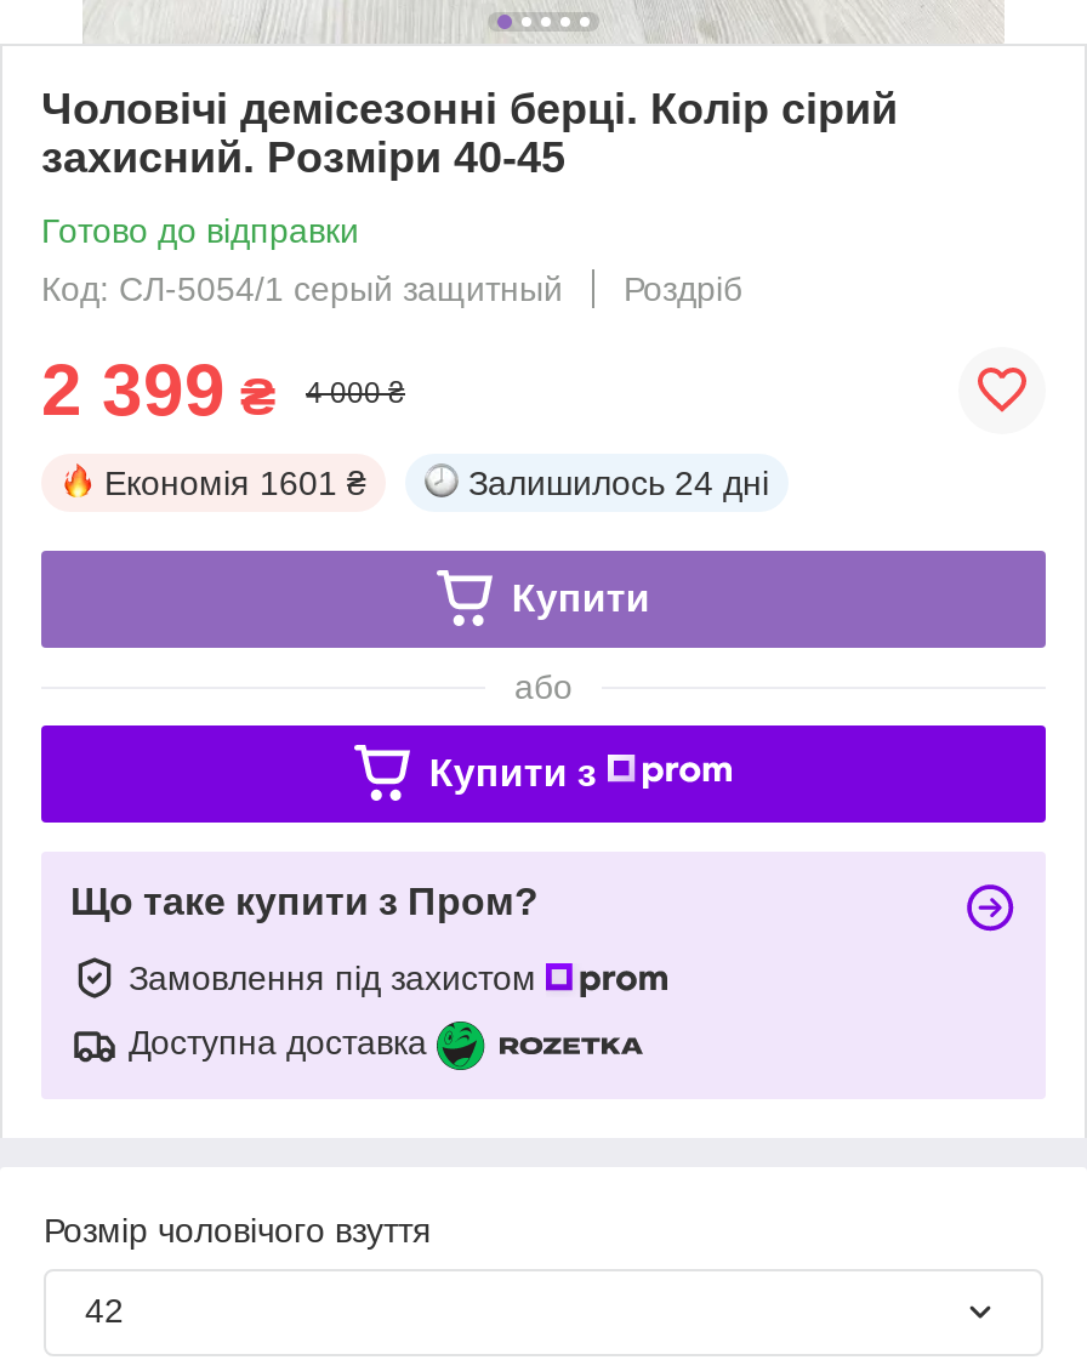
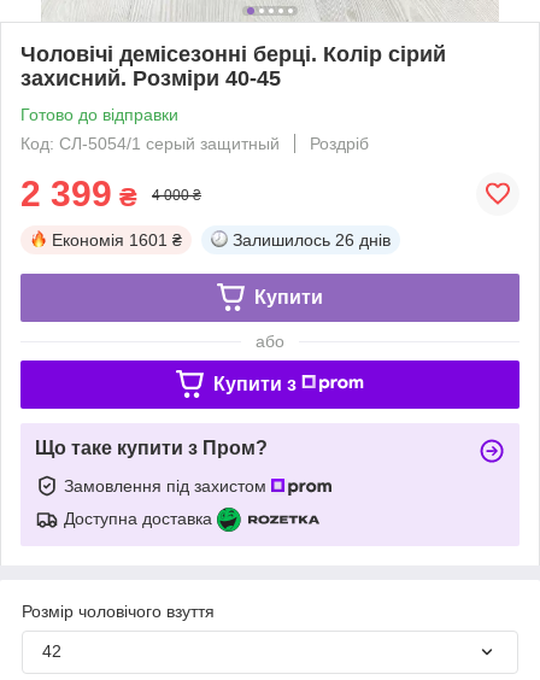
[468,463,769,502] Залишилось 24 дні -> [233,230,391,249] Залишилось 26 днів

